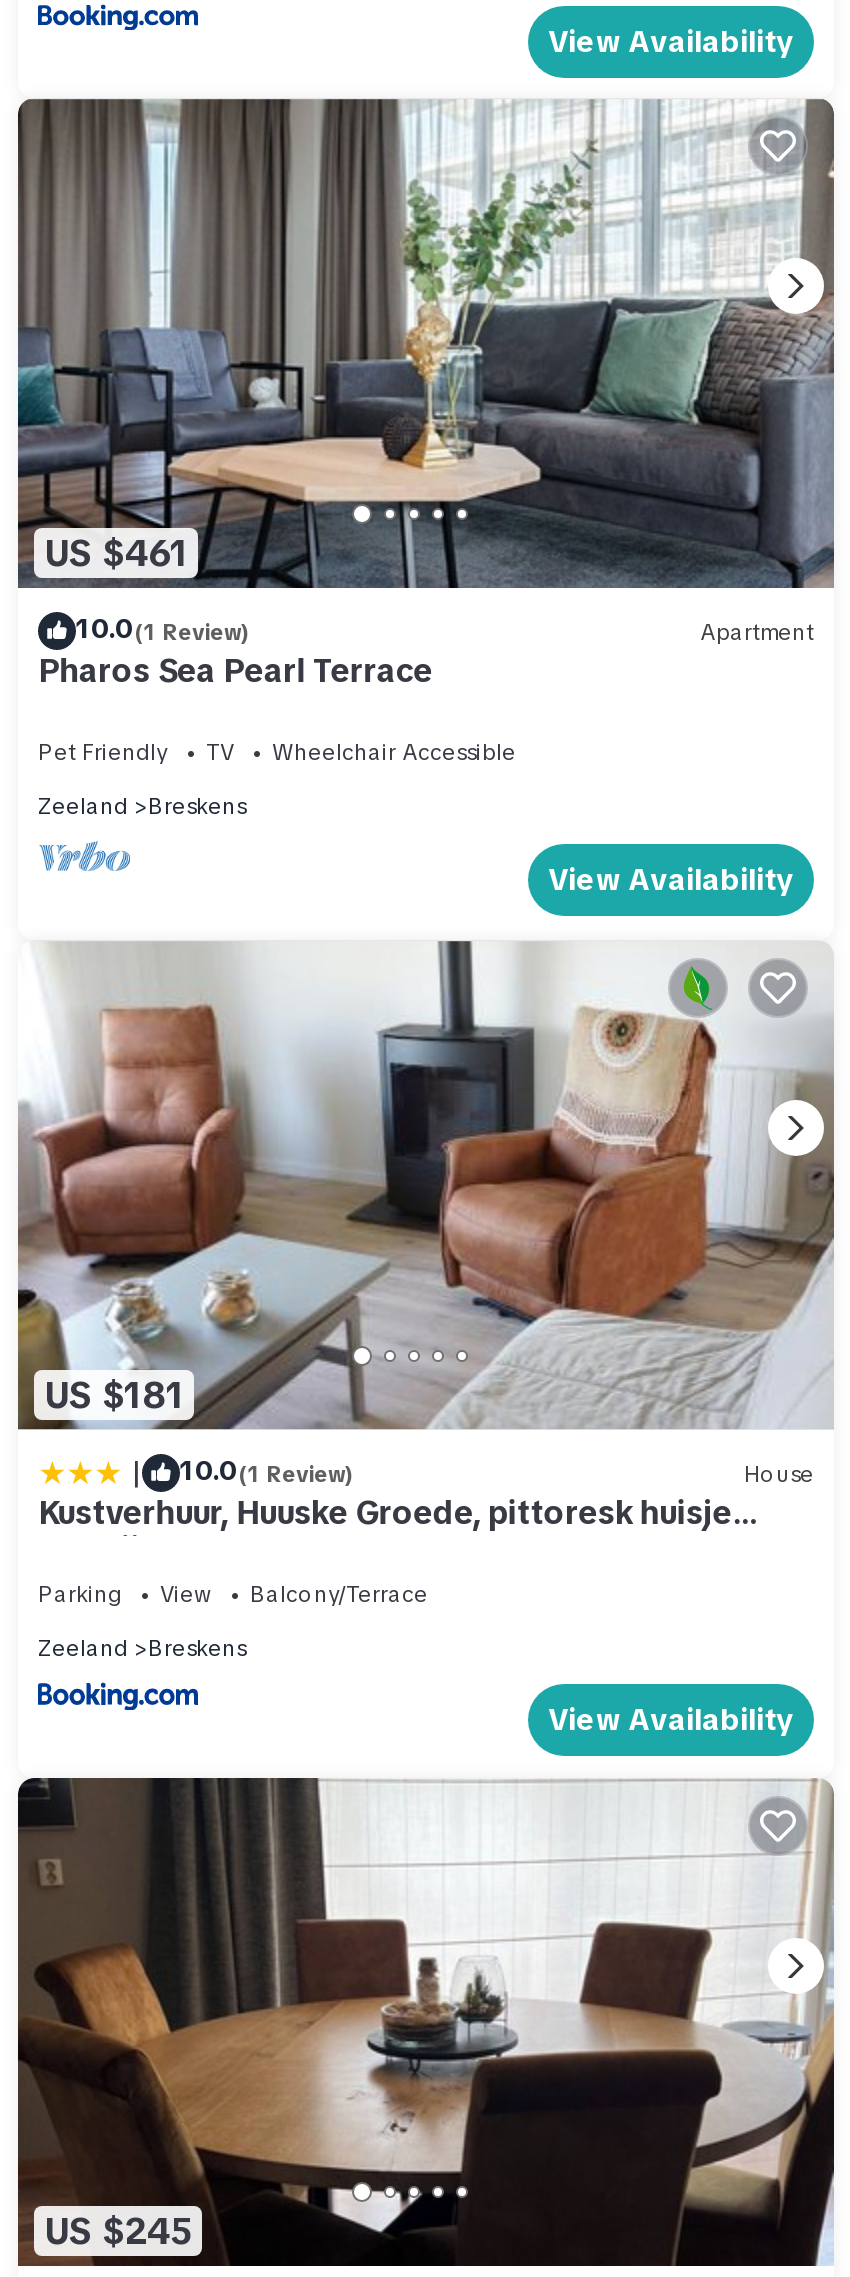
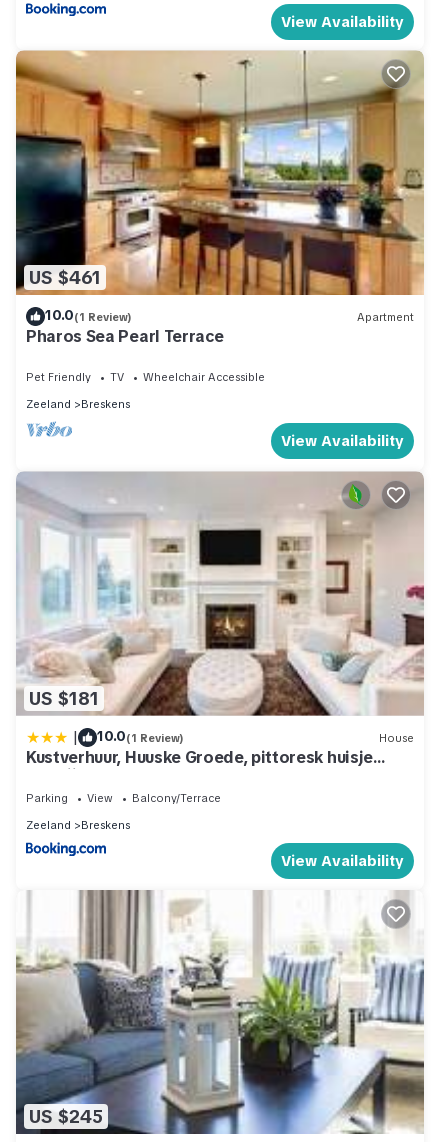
[16,98,836,590] [image] -> [15,50,424,296] [image]
[16,940,834,1430] [image] -> [15,472,425,716] [image]
[16,1776,836,2268] [image] -> [15,890,424,1135] [image]

